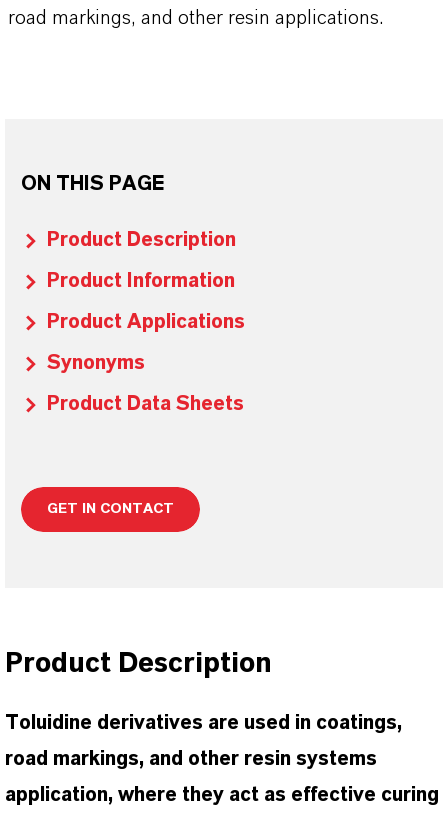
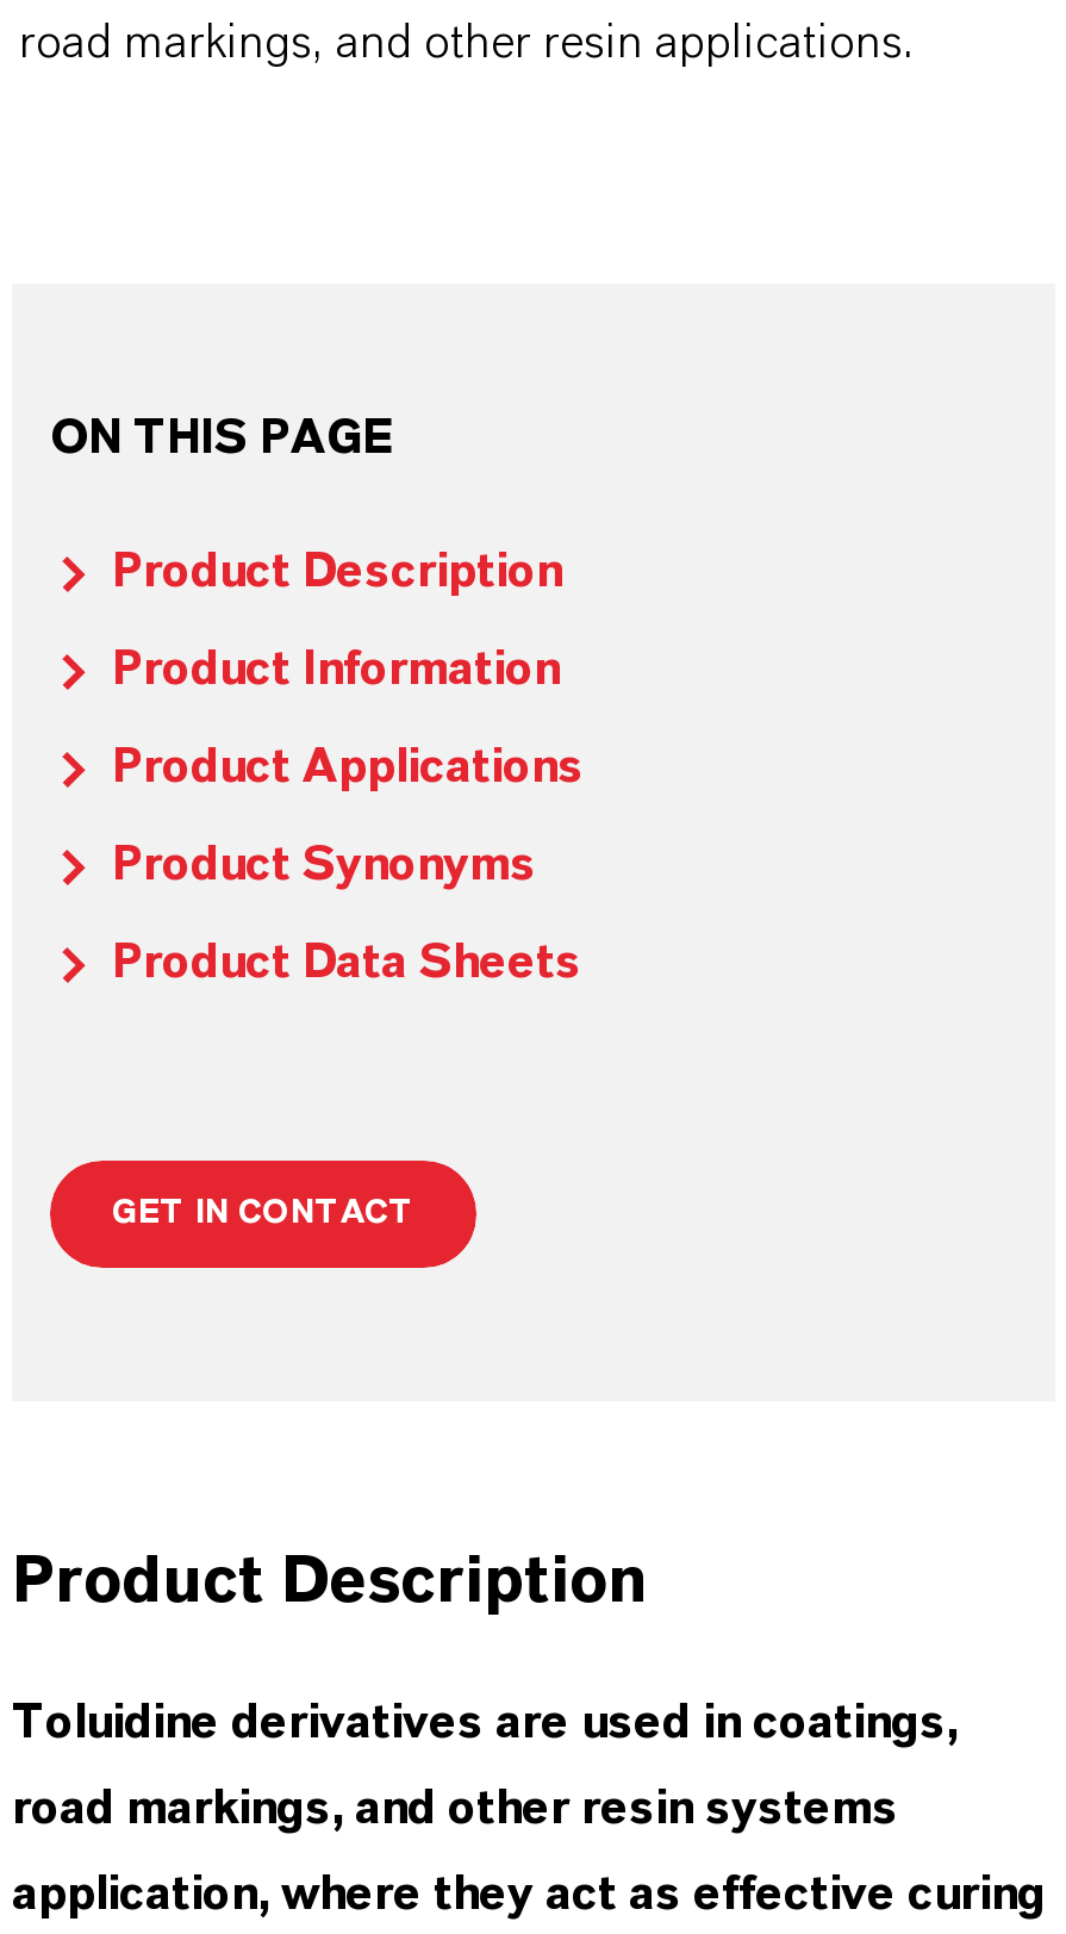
[47,353,145,373] Synonyms -> [112,841,536,888] Product Synonyms

